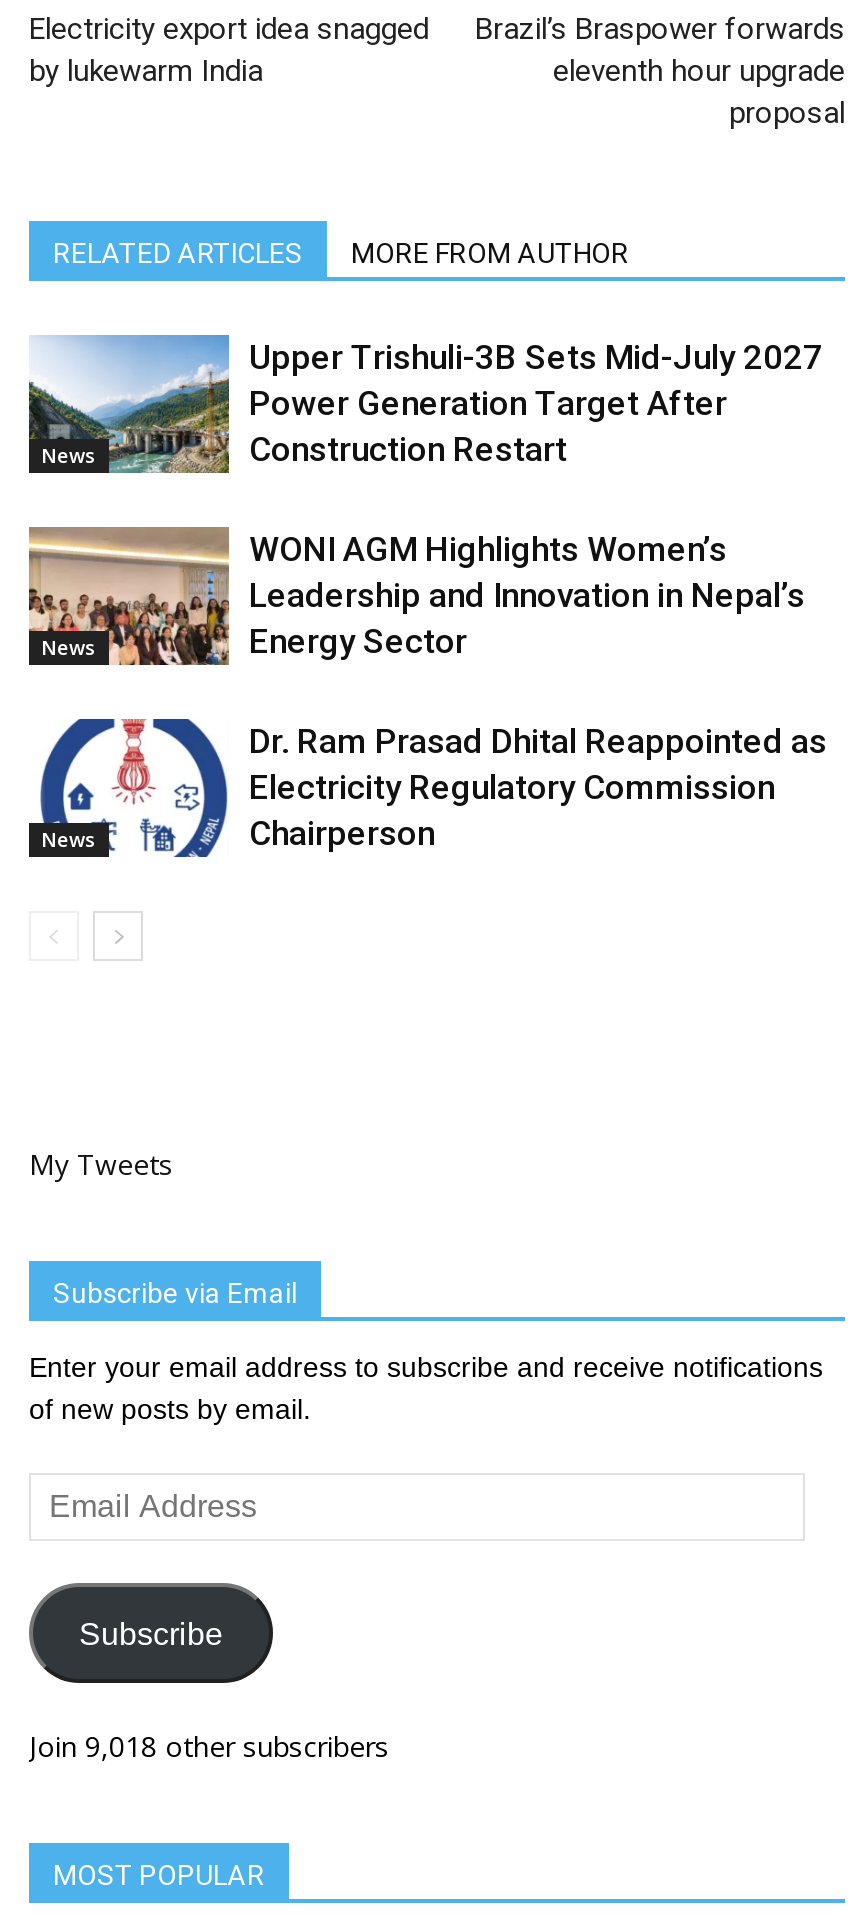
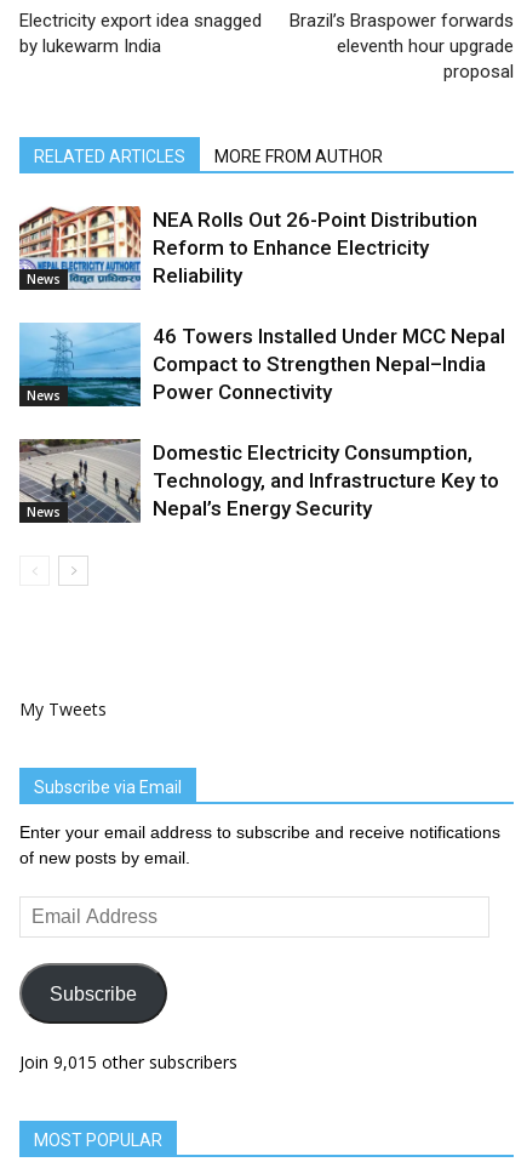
[27,333,823,475] [image] | Upper Trishuli-3B Sets Mid-July 2027 | Power Generation Target After | Construction Restart -> [18,205,477,291] [image] | NEA Rolls Out 26-Point Distribution | Reform to Enhance Electricity | Reliability
[27,525,805,667] [image] | WONI AGM Highlights Women’s | Leadership and Innovation in Nepal’s | Energy Sector -> [18,321,505,408] [image] | 46 Towers Installed Under MCC Nepal | Compact to Strengthen Nepal–India | Power Connectivity
[29,717,827,859] [image] | Dr. Ram Prasad Dhital Reappointed as | Electricity Regulatory Commission | Chairperson -> [18,438,499,524] [image] | Domestic Electricity Consumption, | Technology, and Infrastructure Key to | Nepal’s Energy Security
[29,1727,389,1765] Join 9,018 other subscribers -> [19,1050,237,1073] Join 9,015 other subscribers

